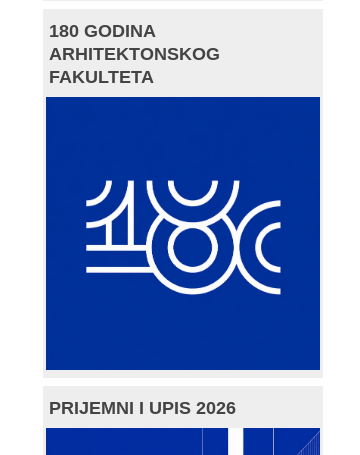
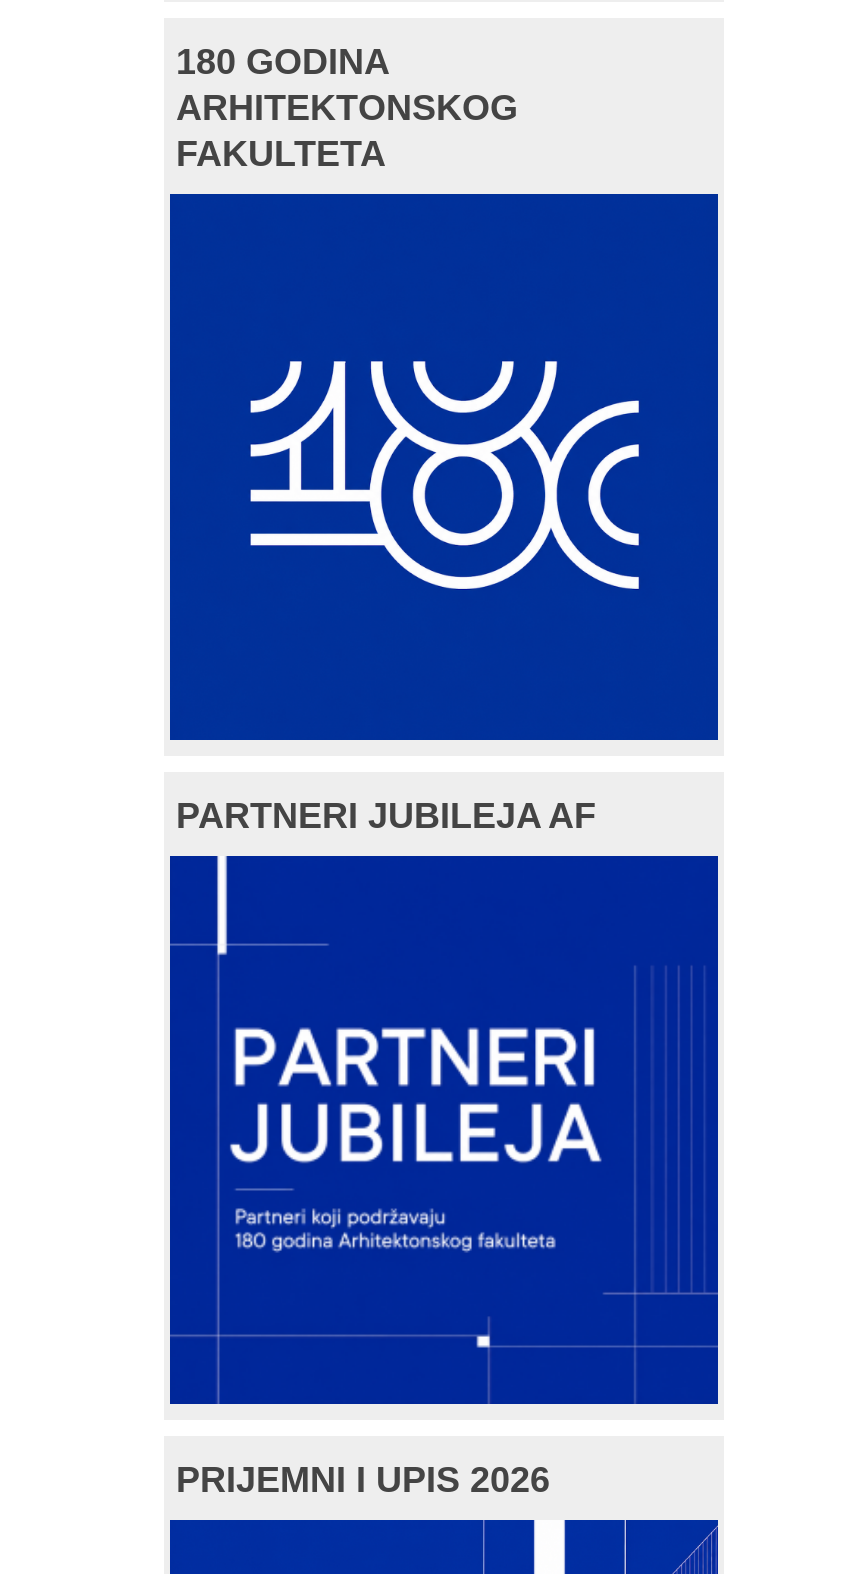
none -> [176,796,596,836] PARTNERI JUBILEJA AF
none -> [212,858,600,1398] [image]

